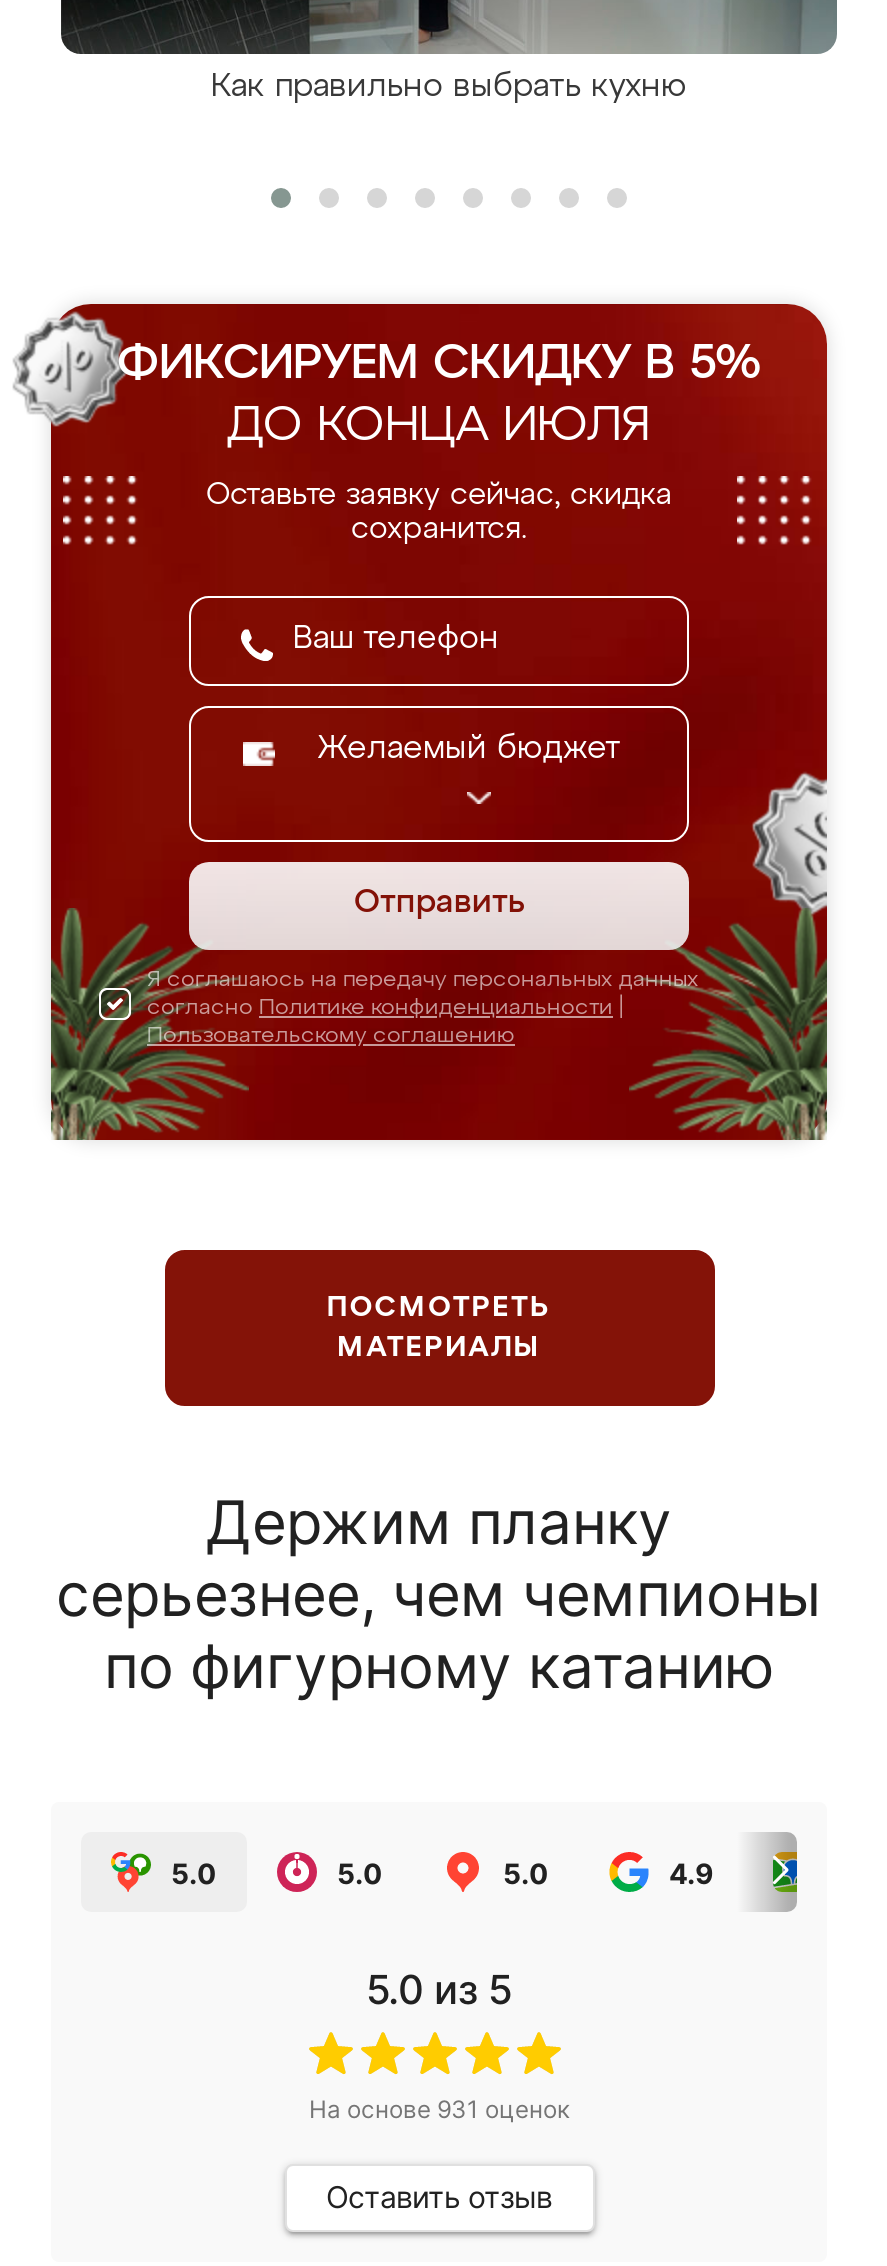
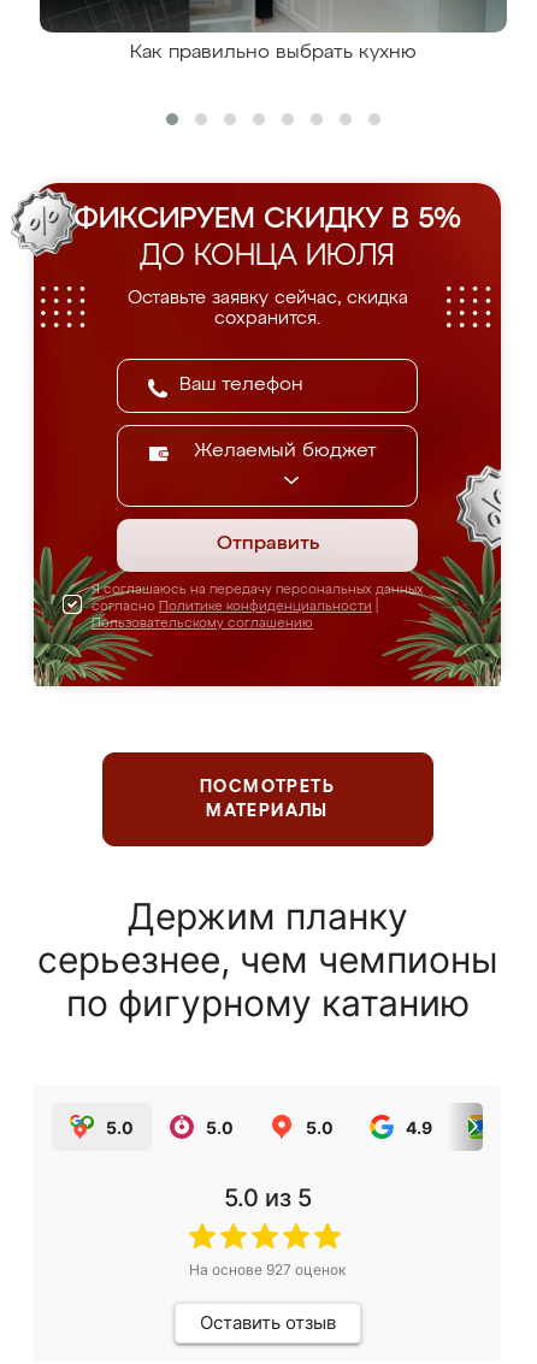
[309,2094,569,2124] На основе 931 оценок -> [189,1260,346,1279] На основе 927 оценок

